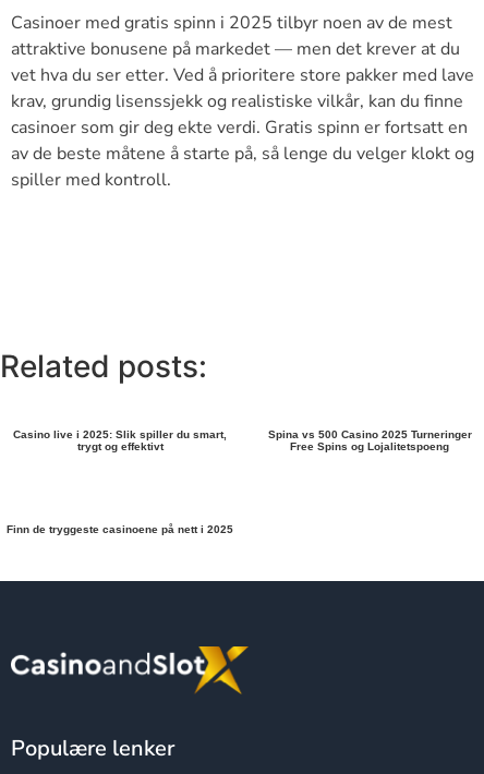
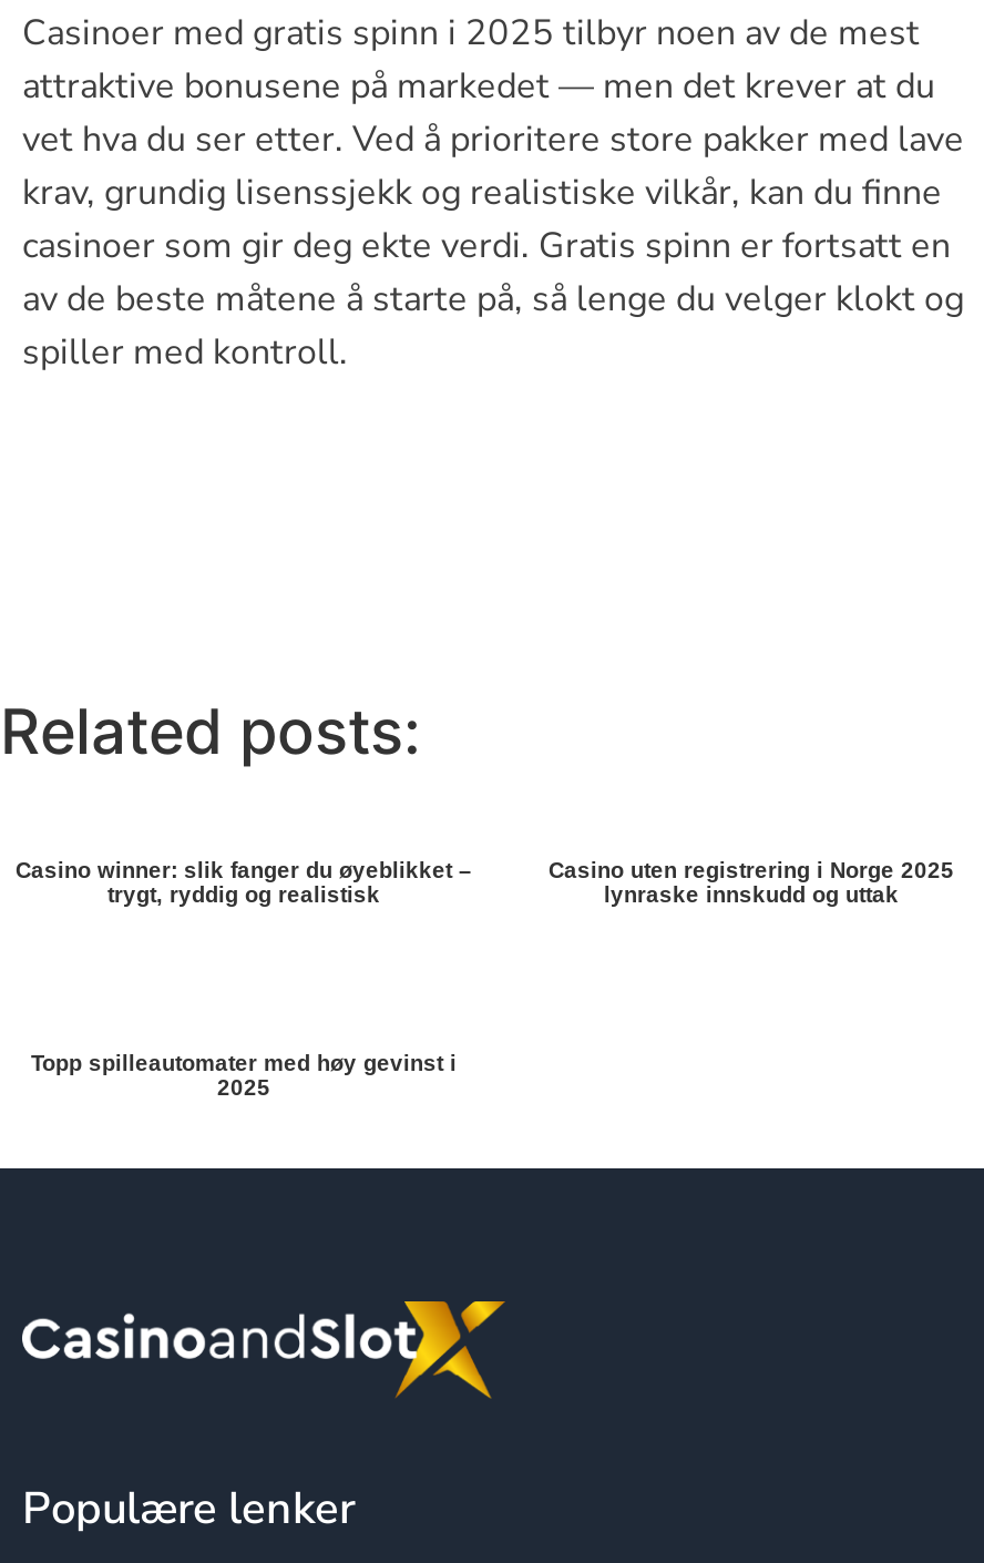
[13,428,227,452] Casino live i 2025: Slik spiller du smart, | trygt og effektivt -> [16,858,472,907] Casino winner: slik fanger du øyeblikket – | trygt, ryddig og realistisk
[268,428,471,452] Spina vs 500 Casino 2025 Turneringer | Free Spins og Lojalitetspoeng -> [549,858,954,907] Casino uten registrering i Norge 2025 | lynraske innskudd og uttak
[7,523,233,535] Finn de tryggeste casinoene på nett i 2025 -> [31,1051,457,1100] Topp spilleautomater med høy gevinst i | 2025

